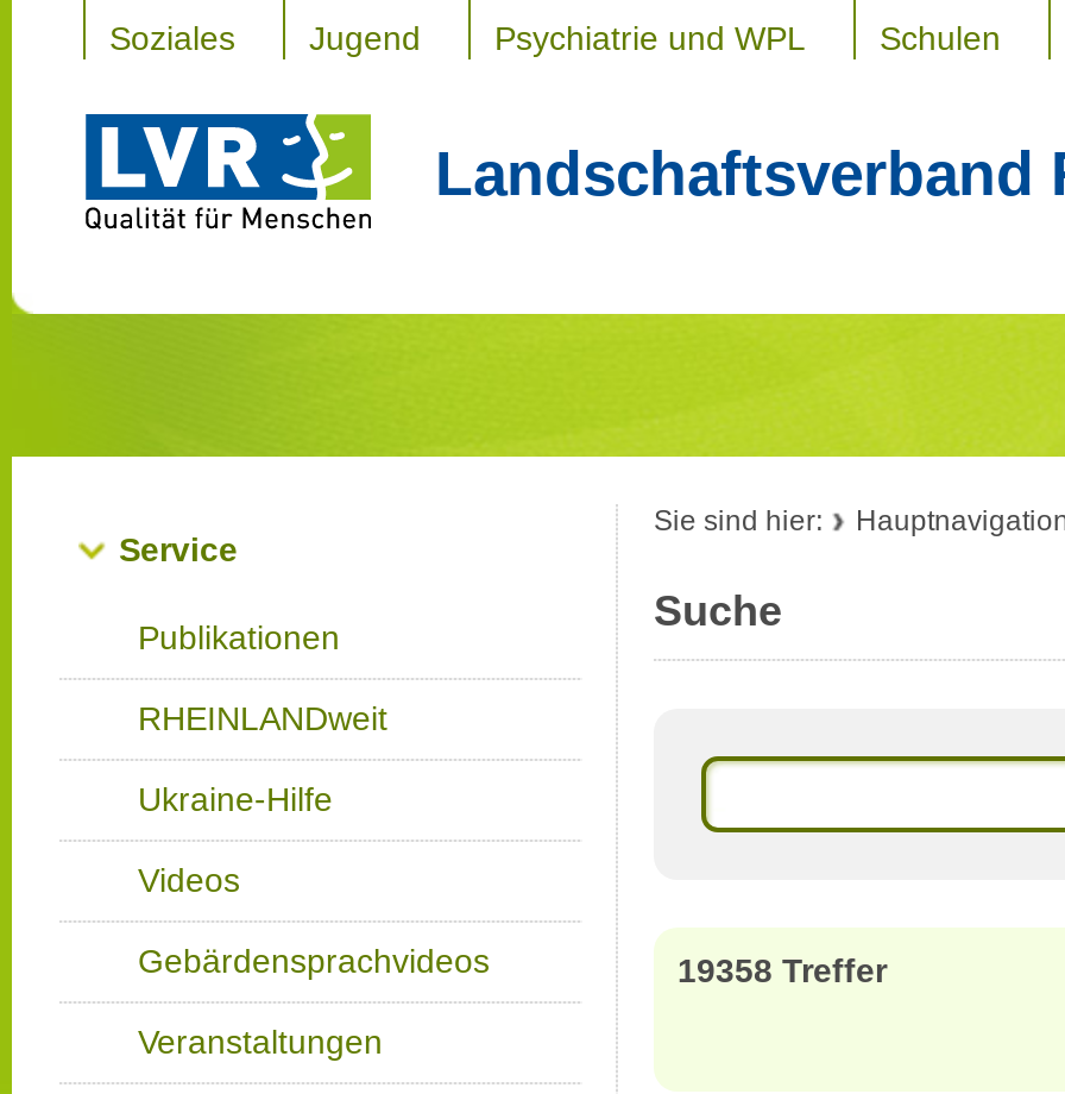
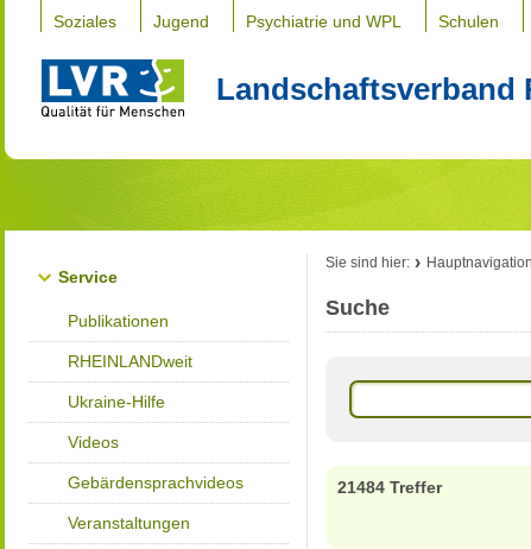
[678,951,887,989] 19358 Treffer -> [337,478,442,497] 21484 Treffer

